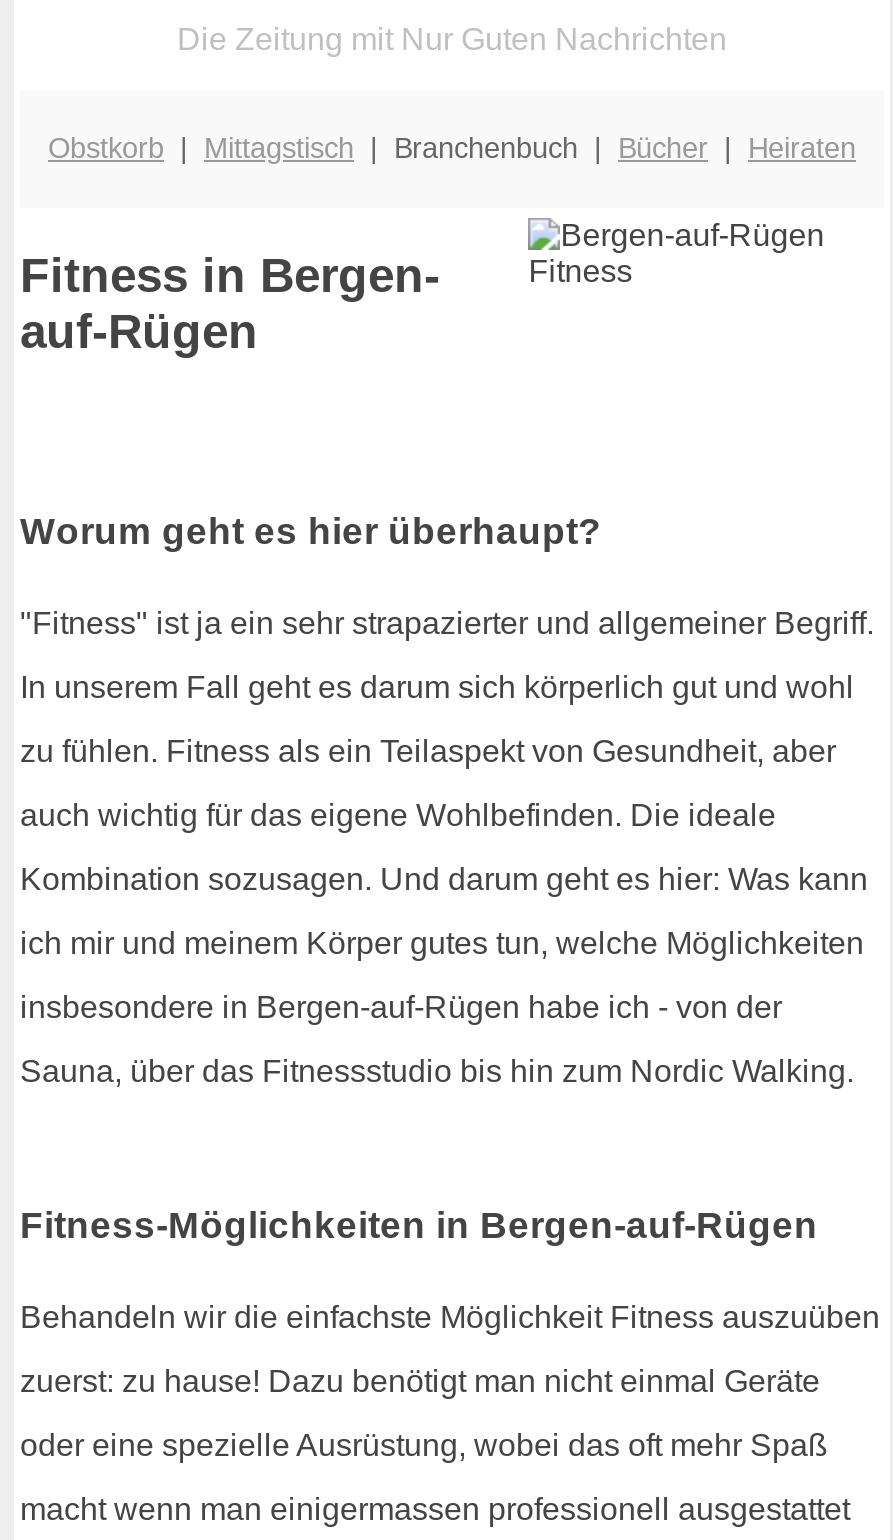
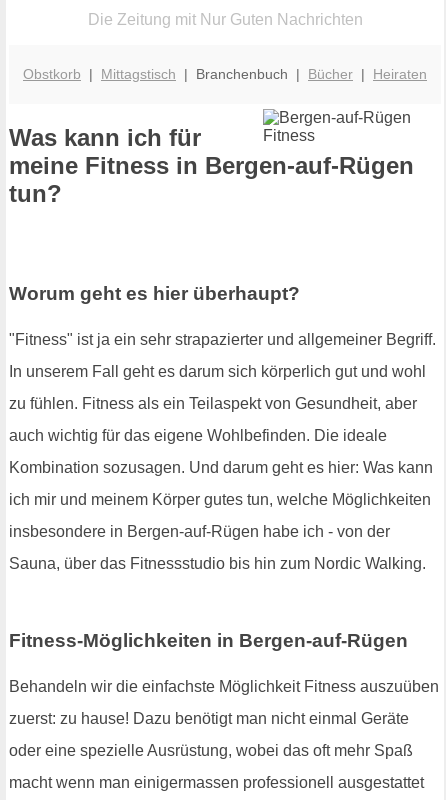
[20,249,440,359] Fitness in Bergen- | auf-Rügen -> [9,124,414,207] Was kann ich für | meine Fitness in Bergen-auf-Rügen | tun?

